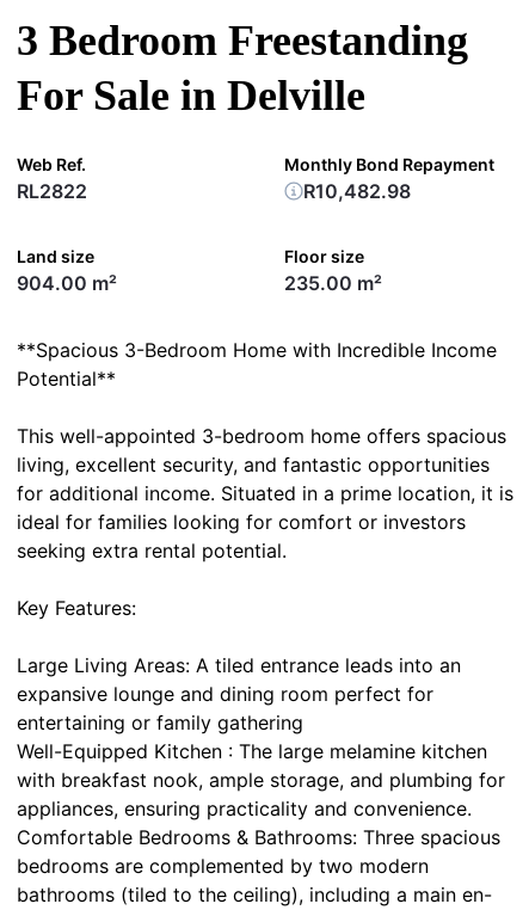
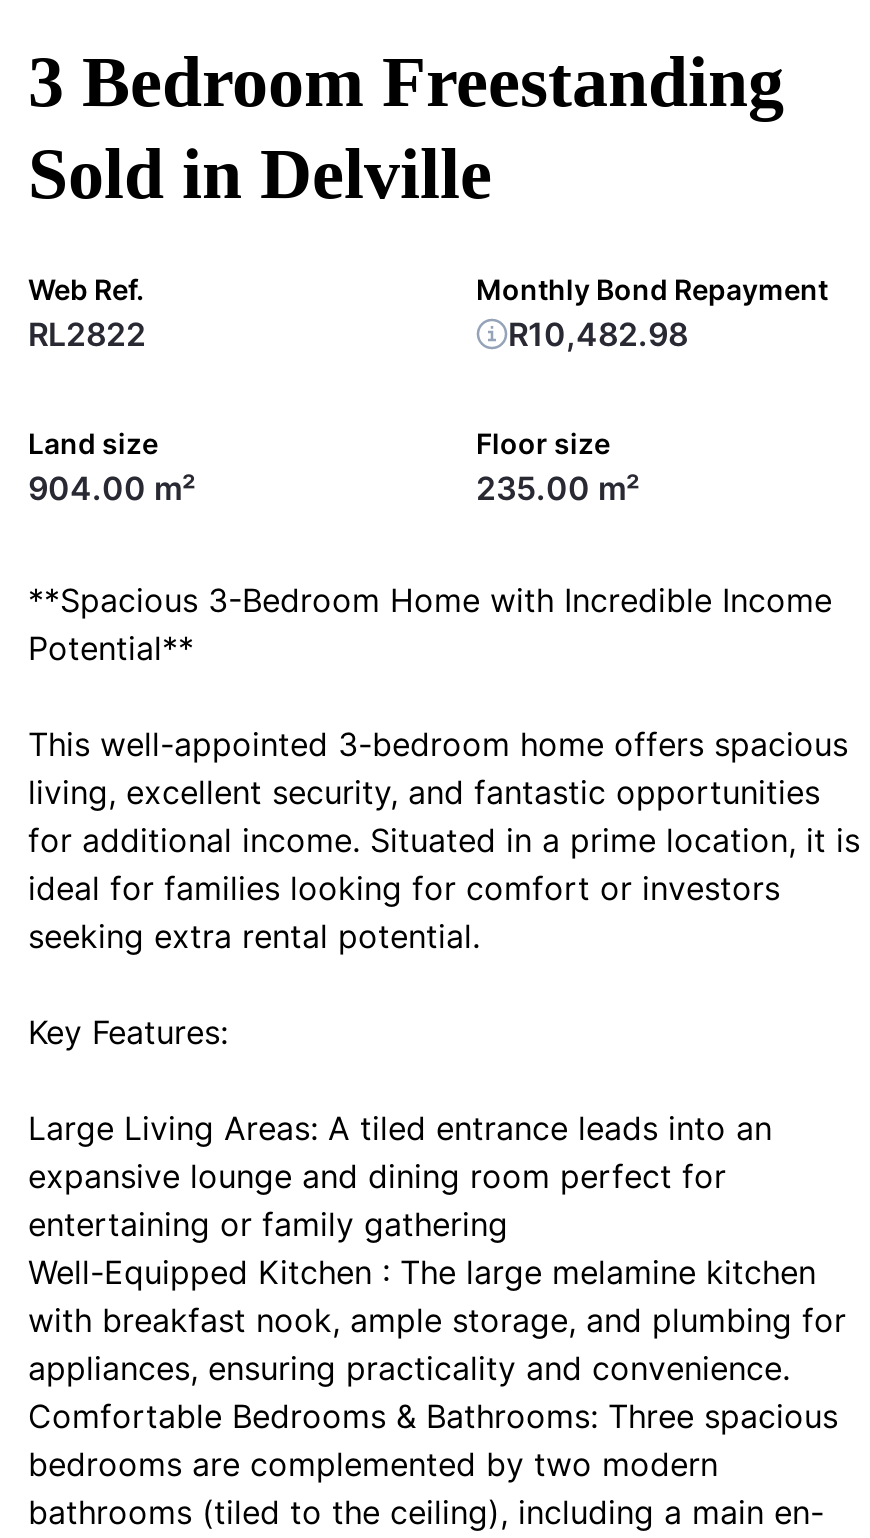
[17,72,365,119] For Sale in Delville -> [28,134,492,214] Sold in Delville

